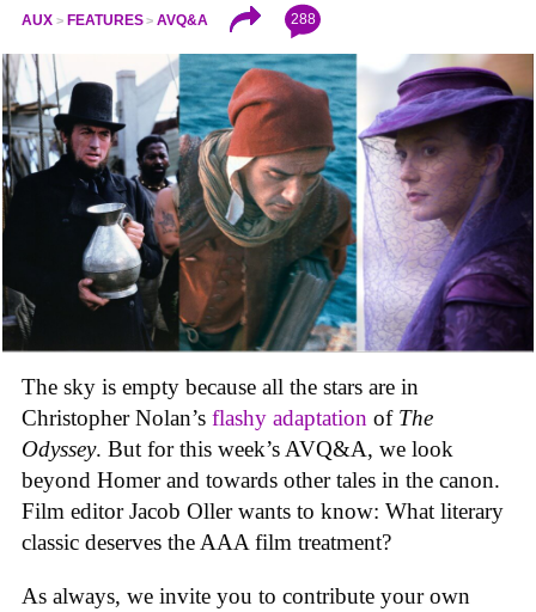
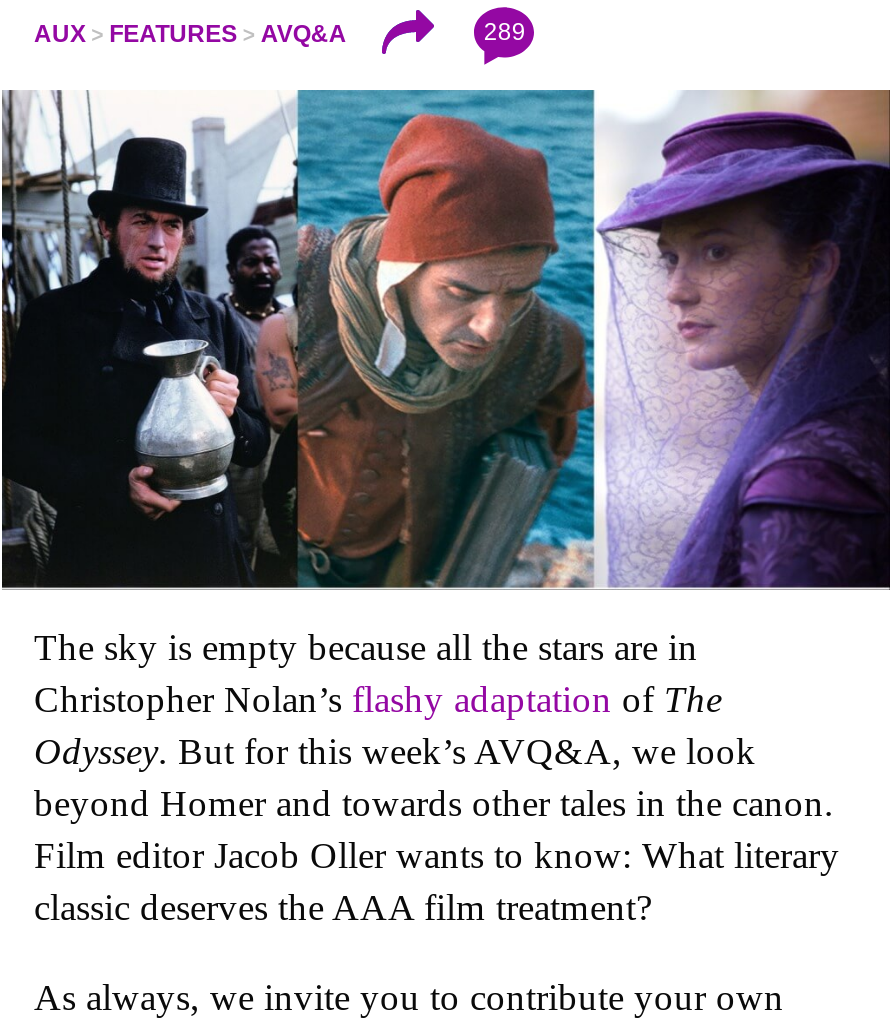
[290,11,316,28] 288 -> [484,19,526,47] 289

